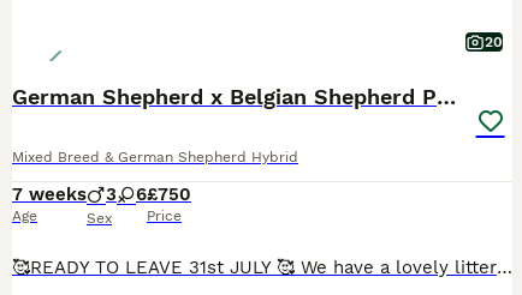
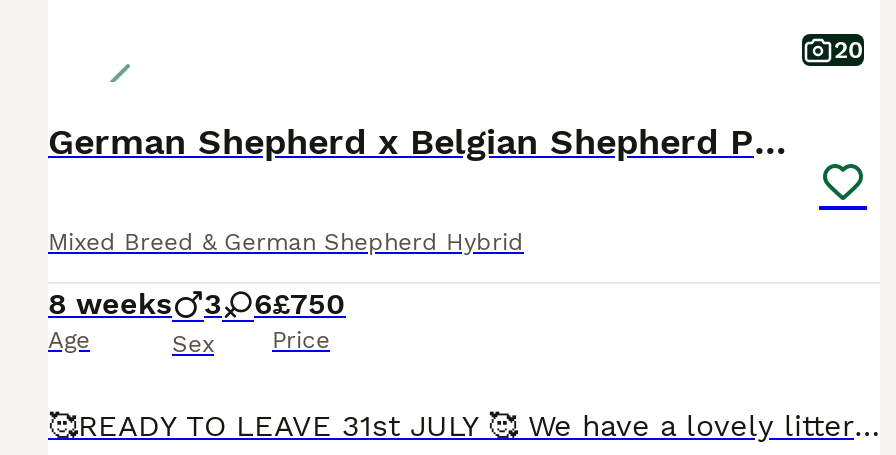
[12,183,191,205] 7 weeks 3 6 £750 -> [48,286,346,322] 8 weeks 3 6 £750

